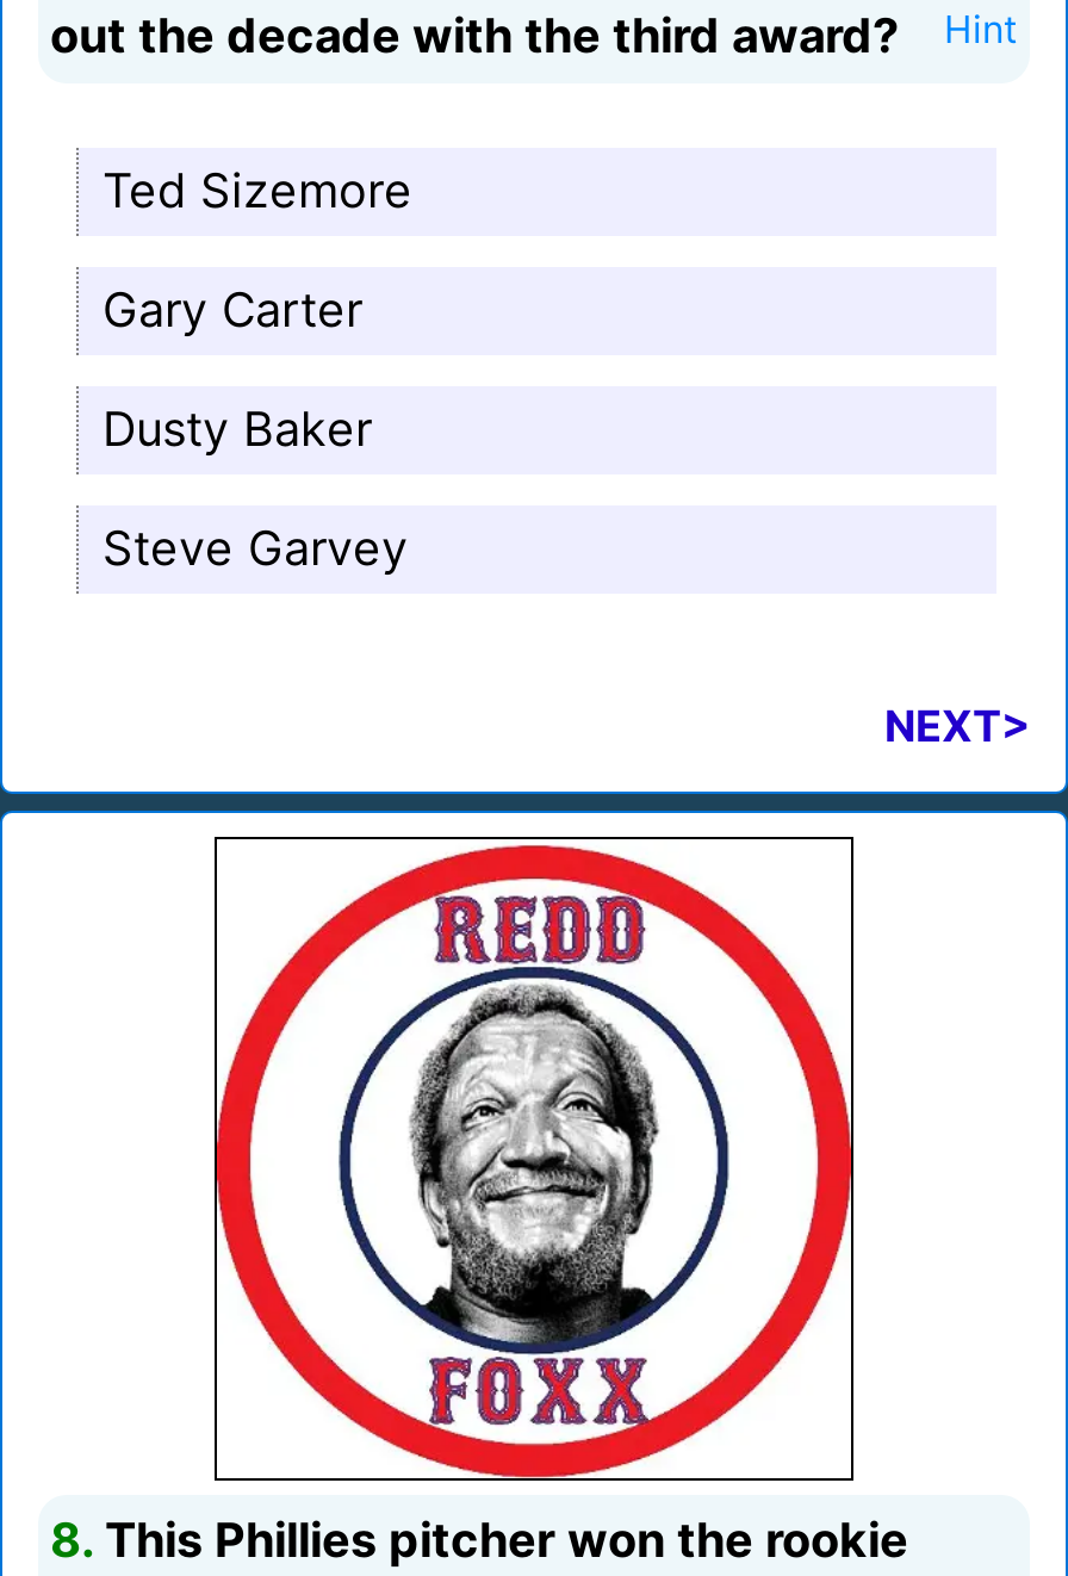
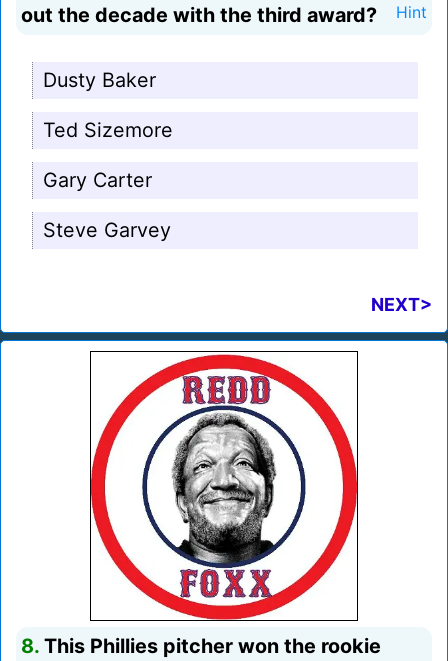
moved [103,162,412,339] -> [43,118,173,192]: Ted Sizemore | Gary Carter
moved [103,401,372,458] -> [43,68,156,92]: Dusty Baker

